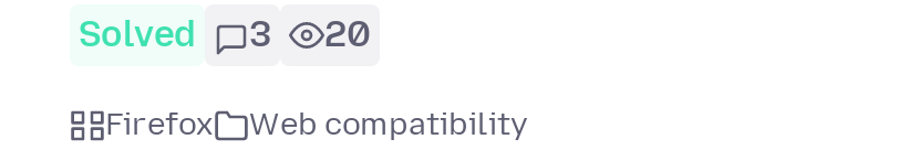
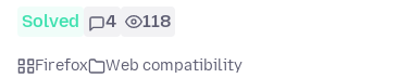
[249,14,271,56] 3 -> [105,11,116,32] 4
[324,14,371,56] 20 -> [142,11,171,32] 118

